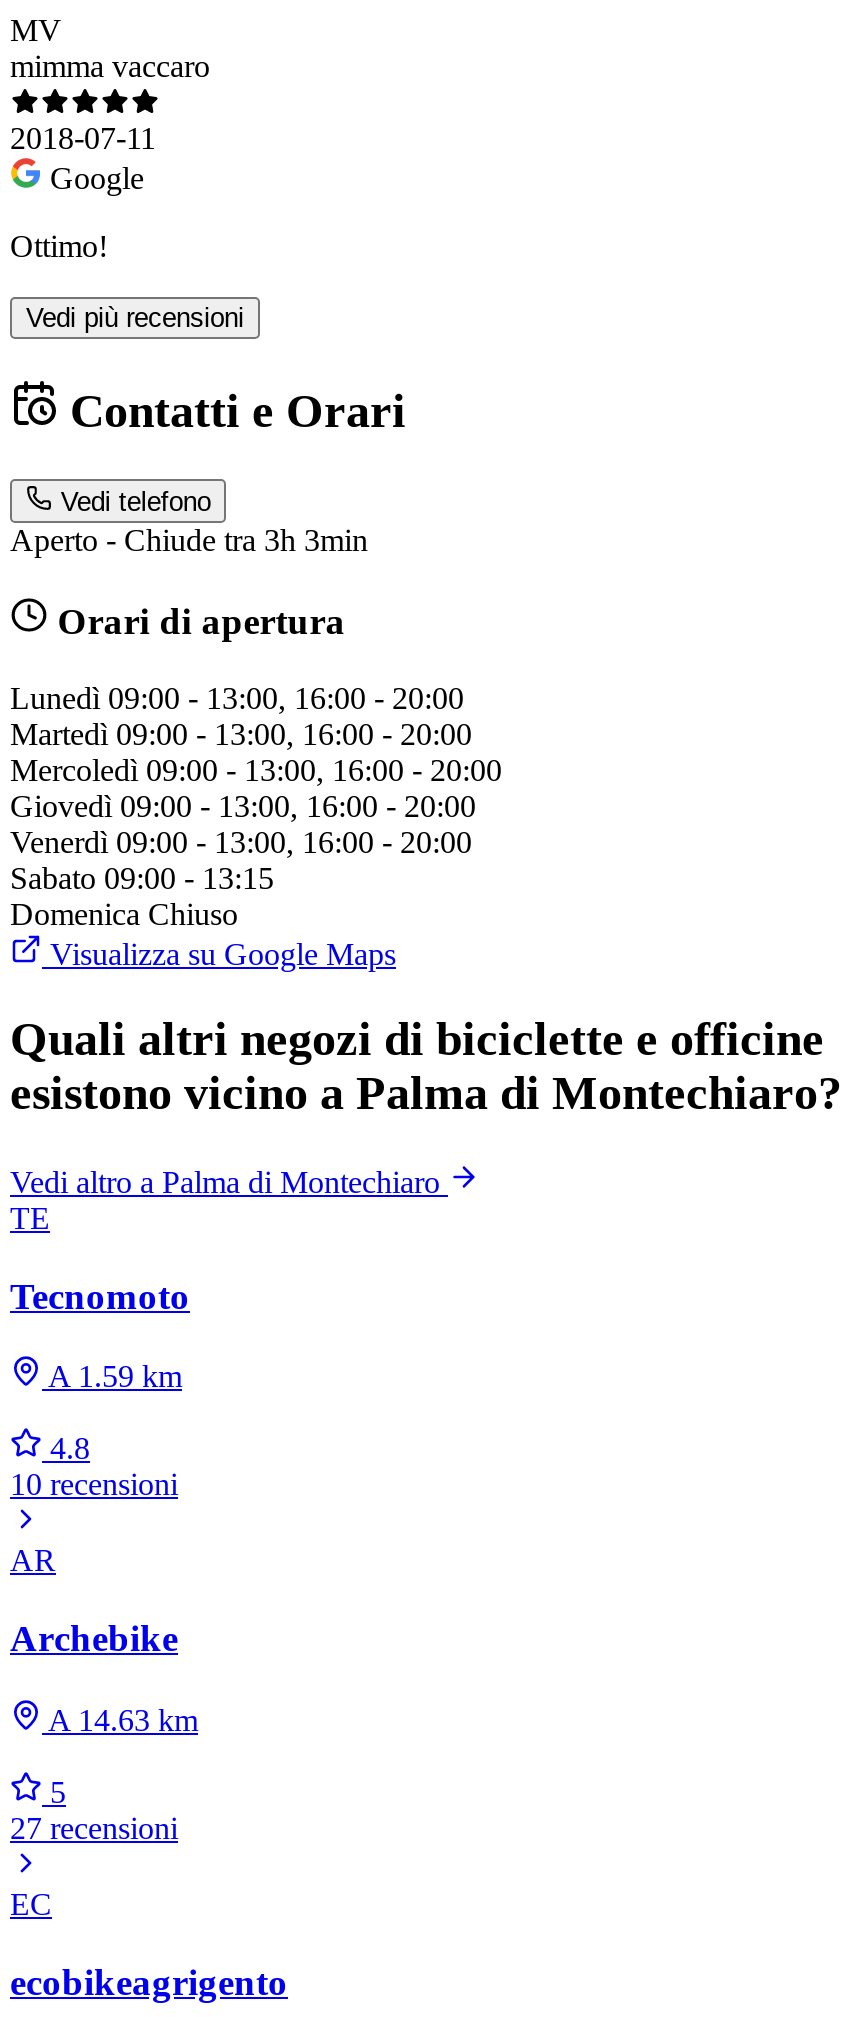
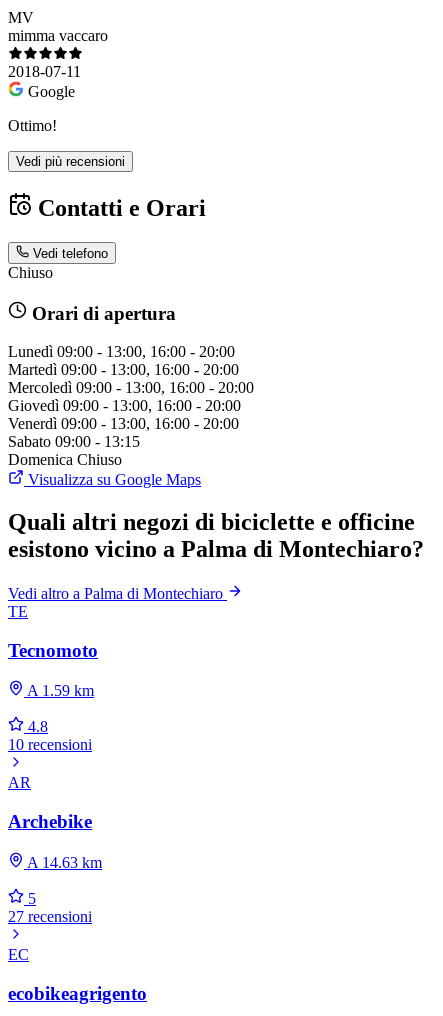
[10,523,368,557] Aperto - Chiude tra 3h 3min -> [8,264,53,281] Chiuso

